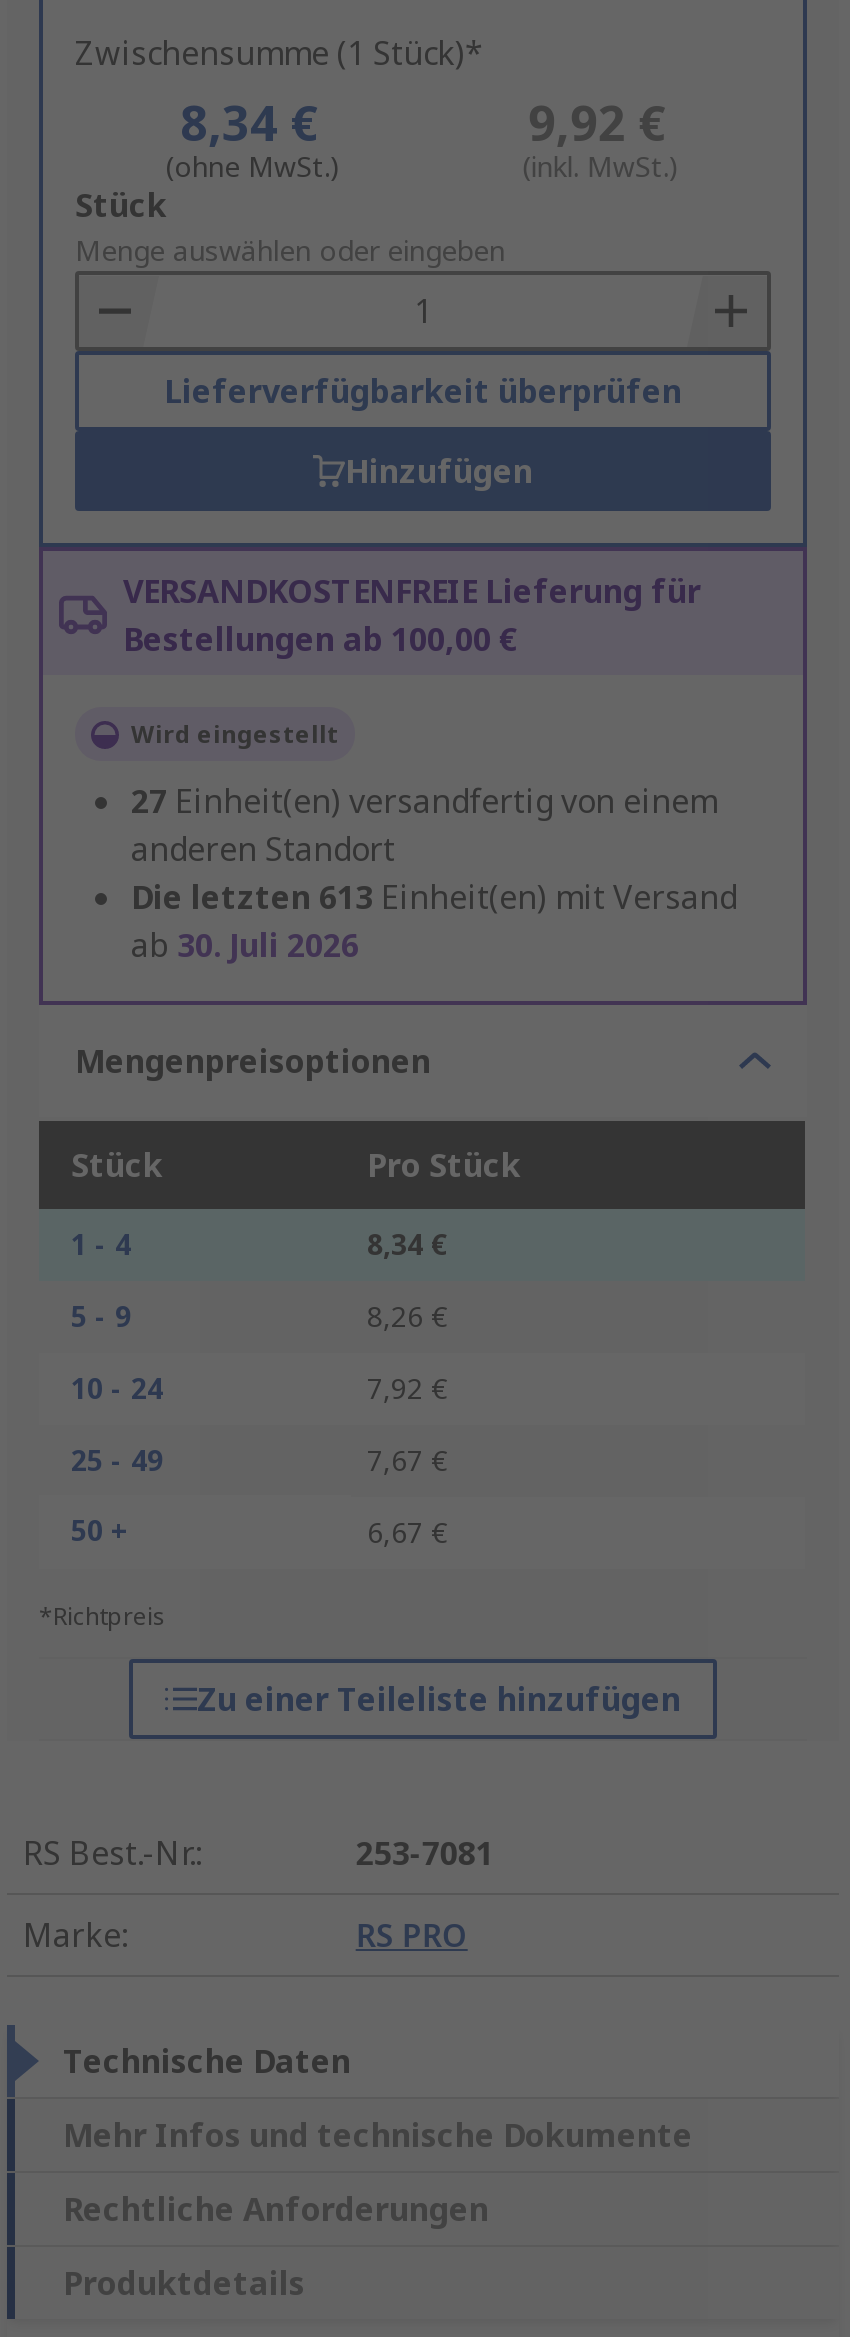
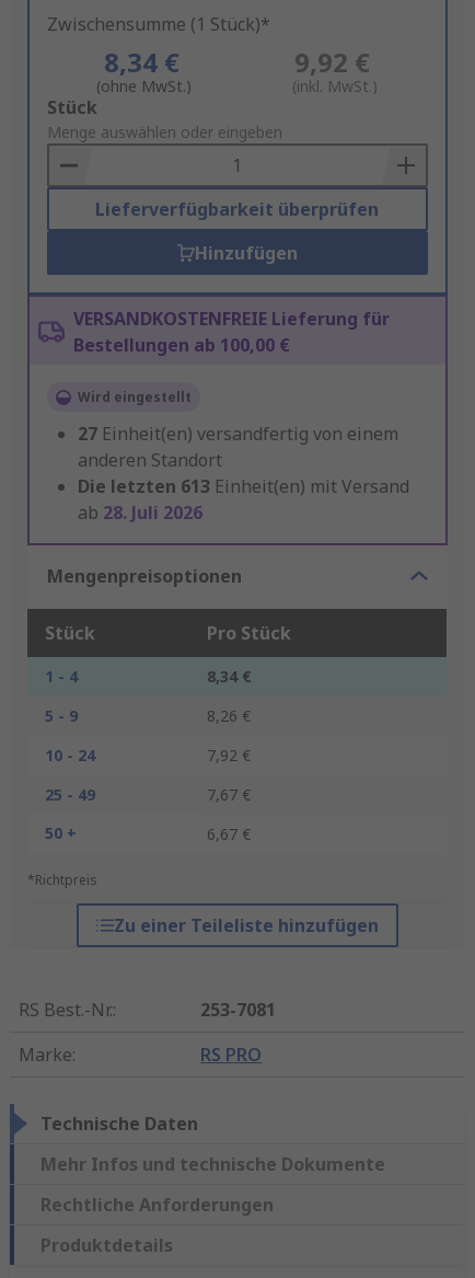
[131,924,359,968] ab 30. Juli 2026 -> [78,501,202,525] ab 28. Juli 2026

